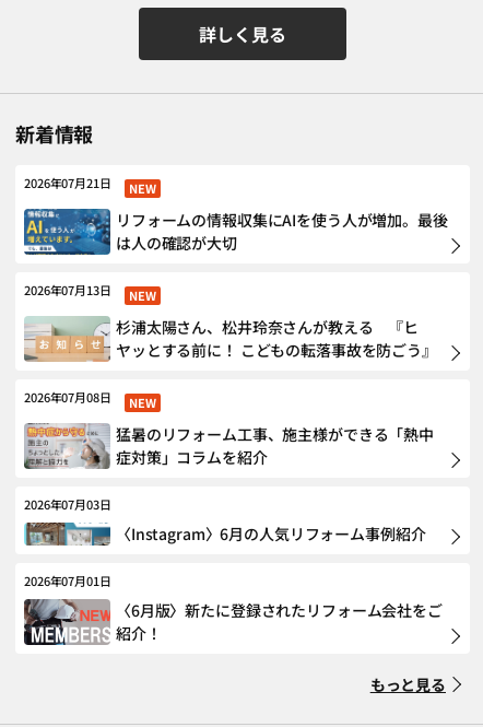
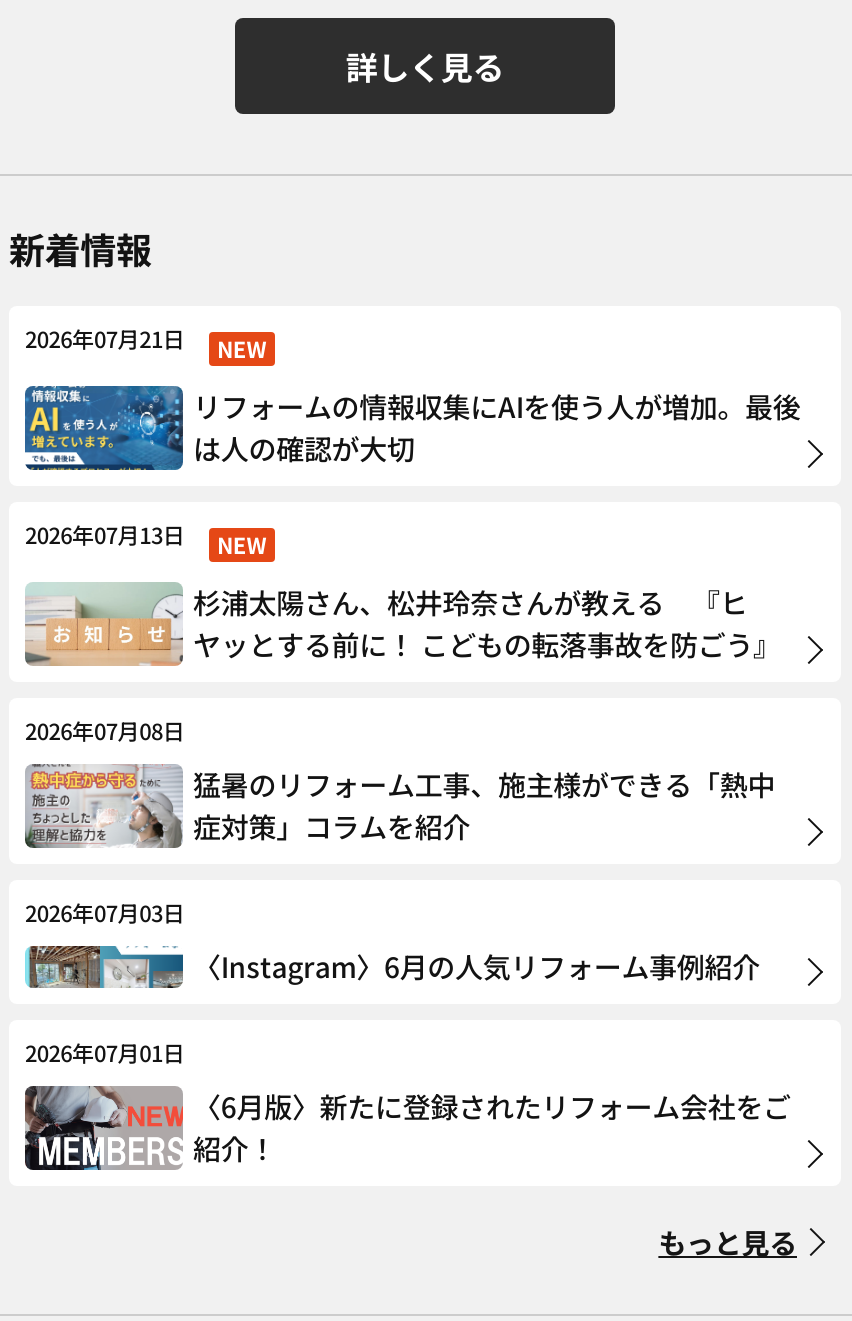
[129,393,156,411] NEW -> none

